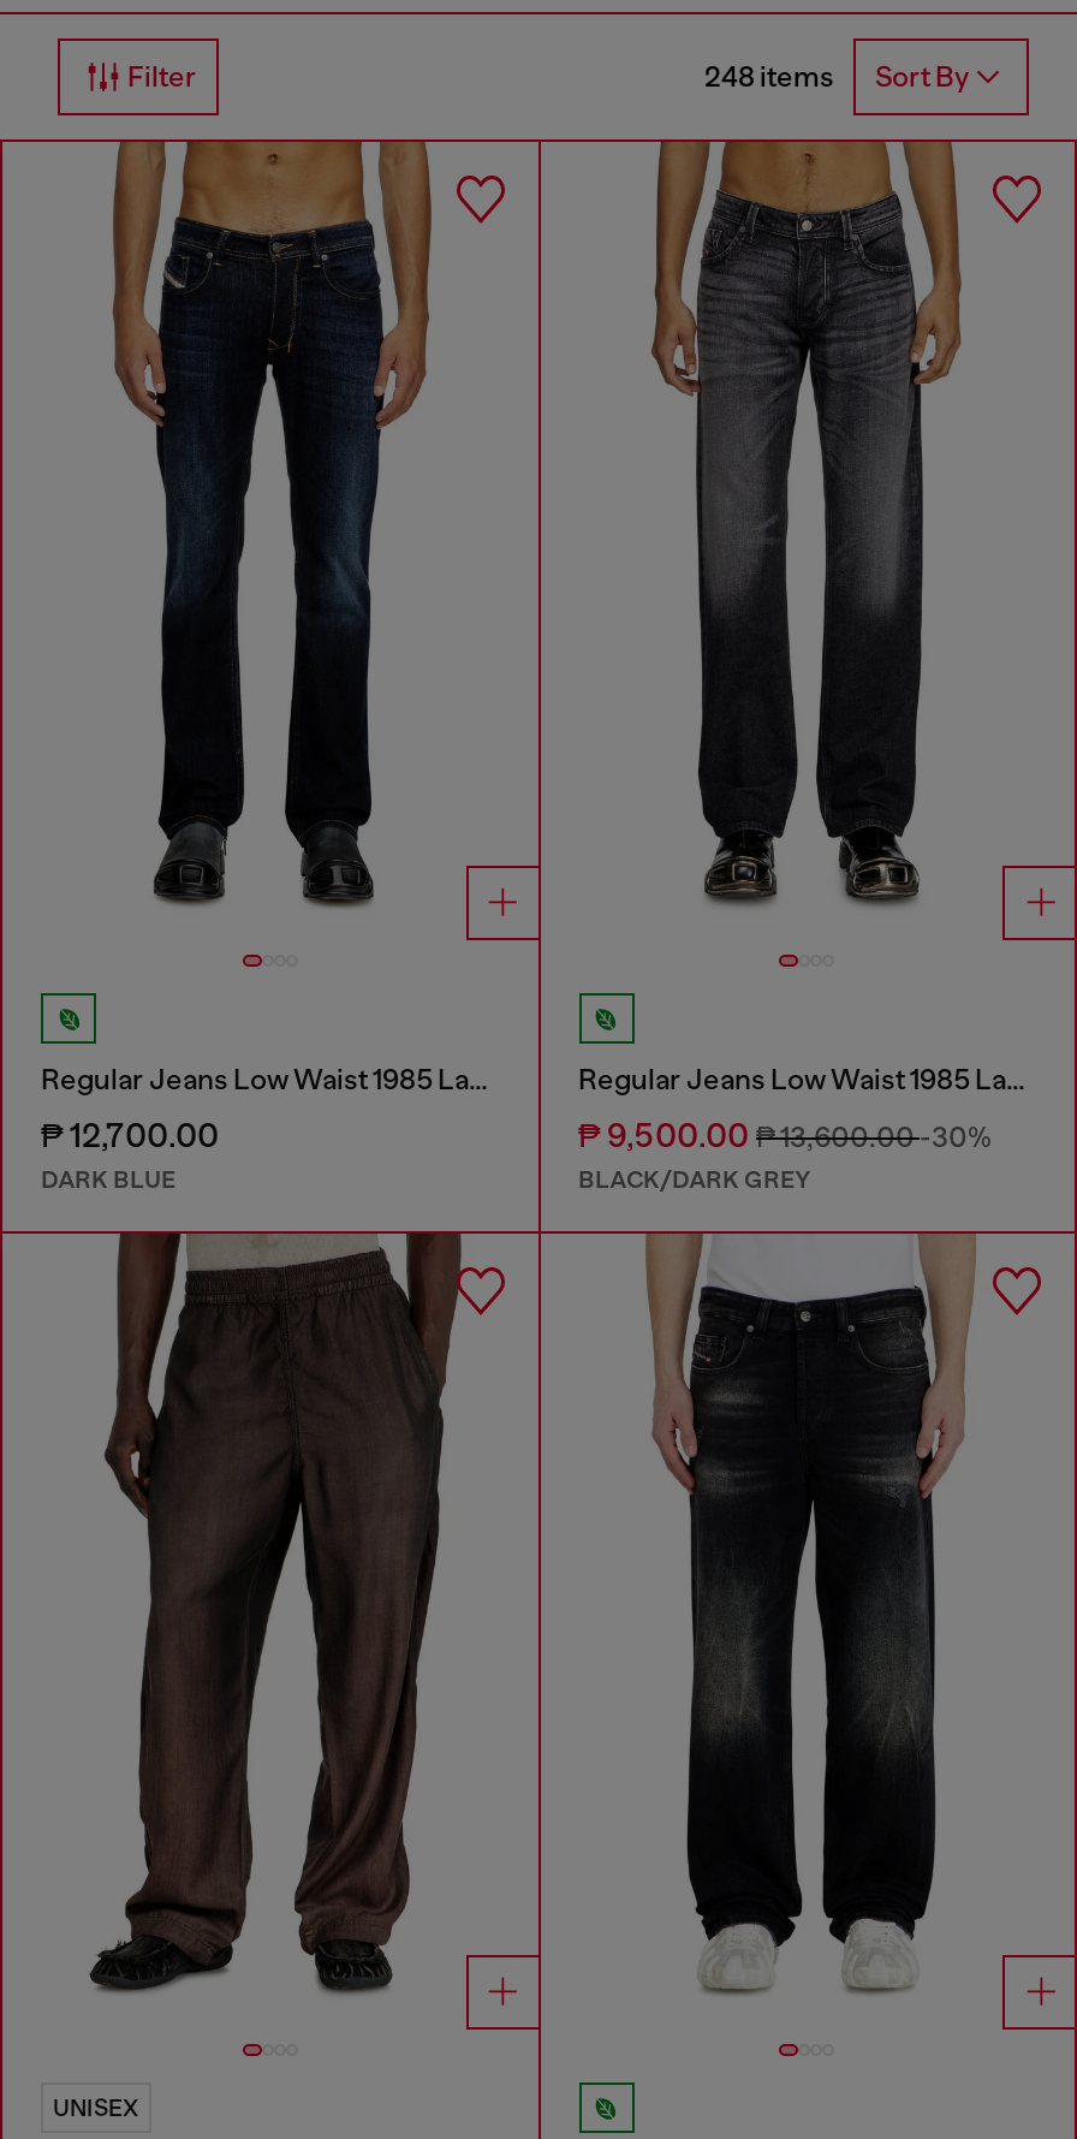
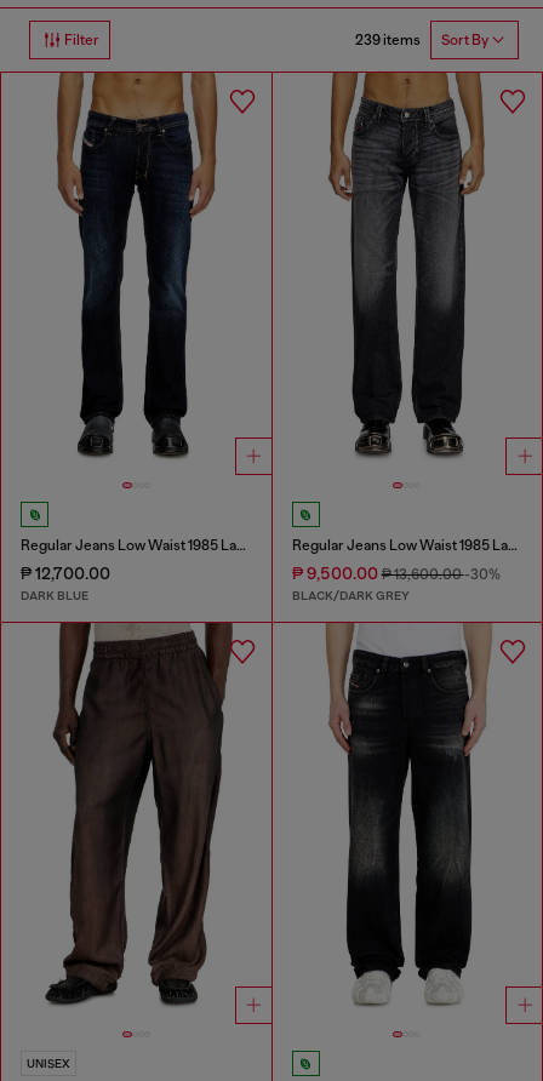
[704,60,969,95] 248 items Sort By -> [355,31,488,49] 239 items Sort By

